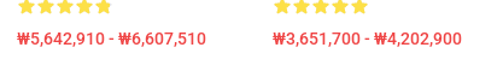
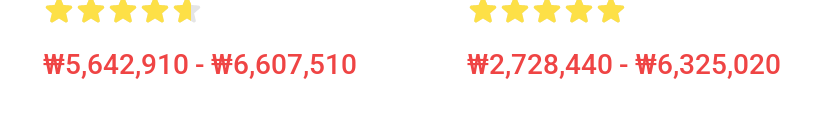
[273,29,462,48] ₩3,651,700 - ₩4,202,900 -> [467,48,781,80] ₩2,728,440 - ₩6,325,020

